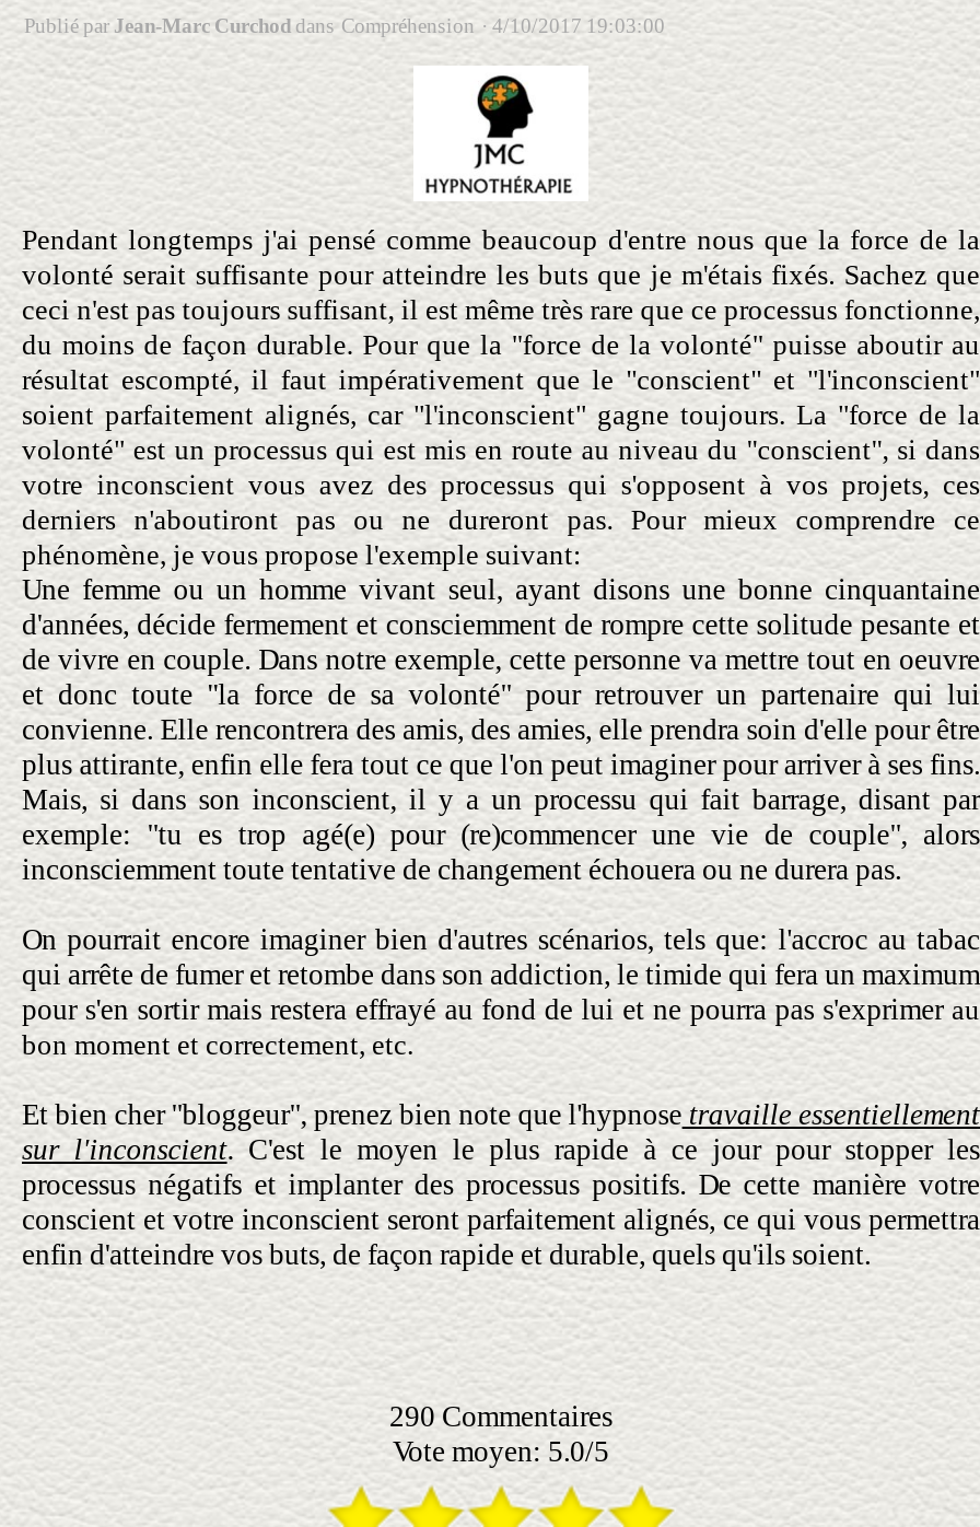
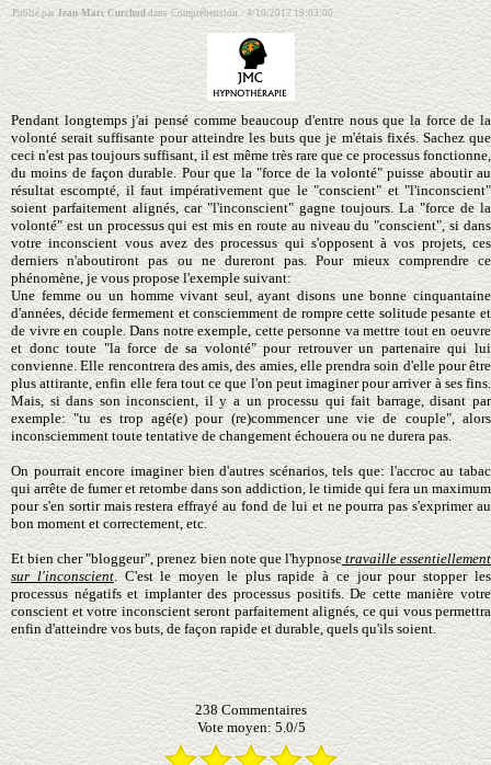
[389,1400,612,1433] 290 Commentaires -> [195,701,307,718] 238 Commentaires

